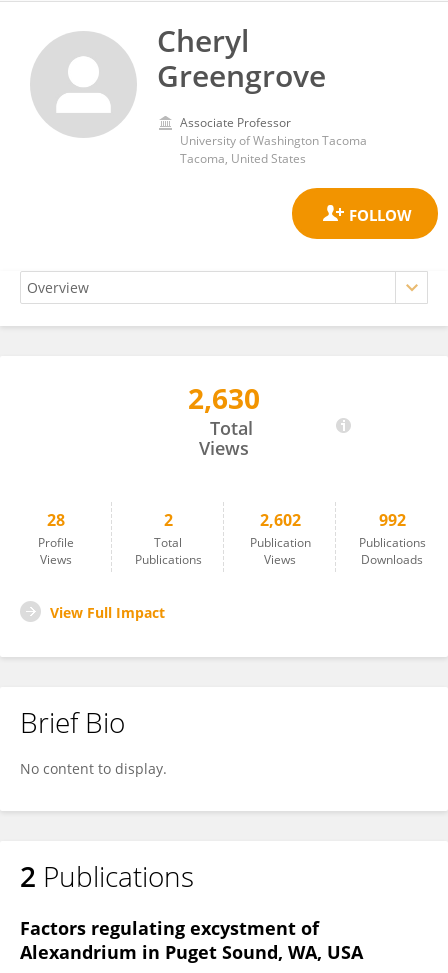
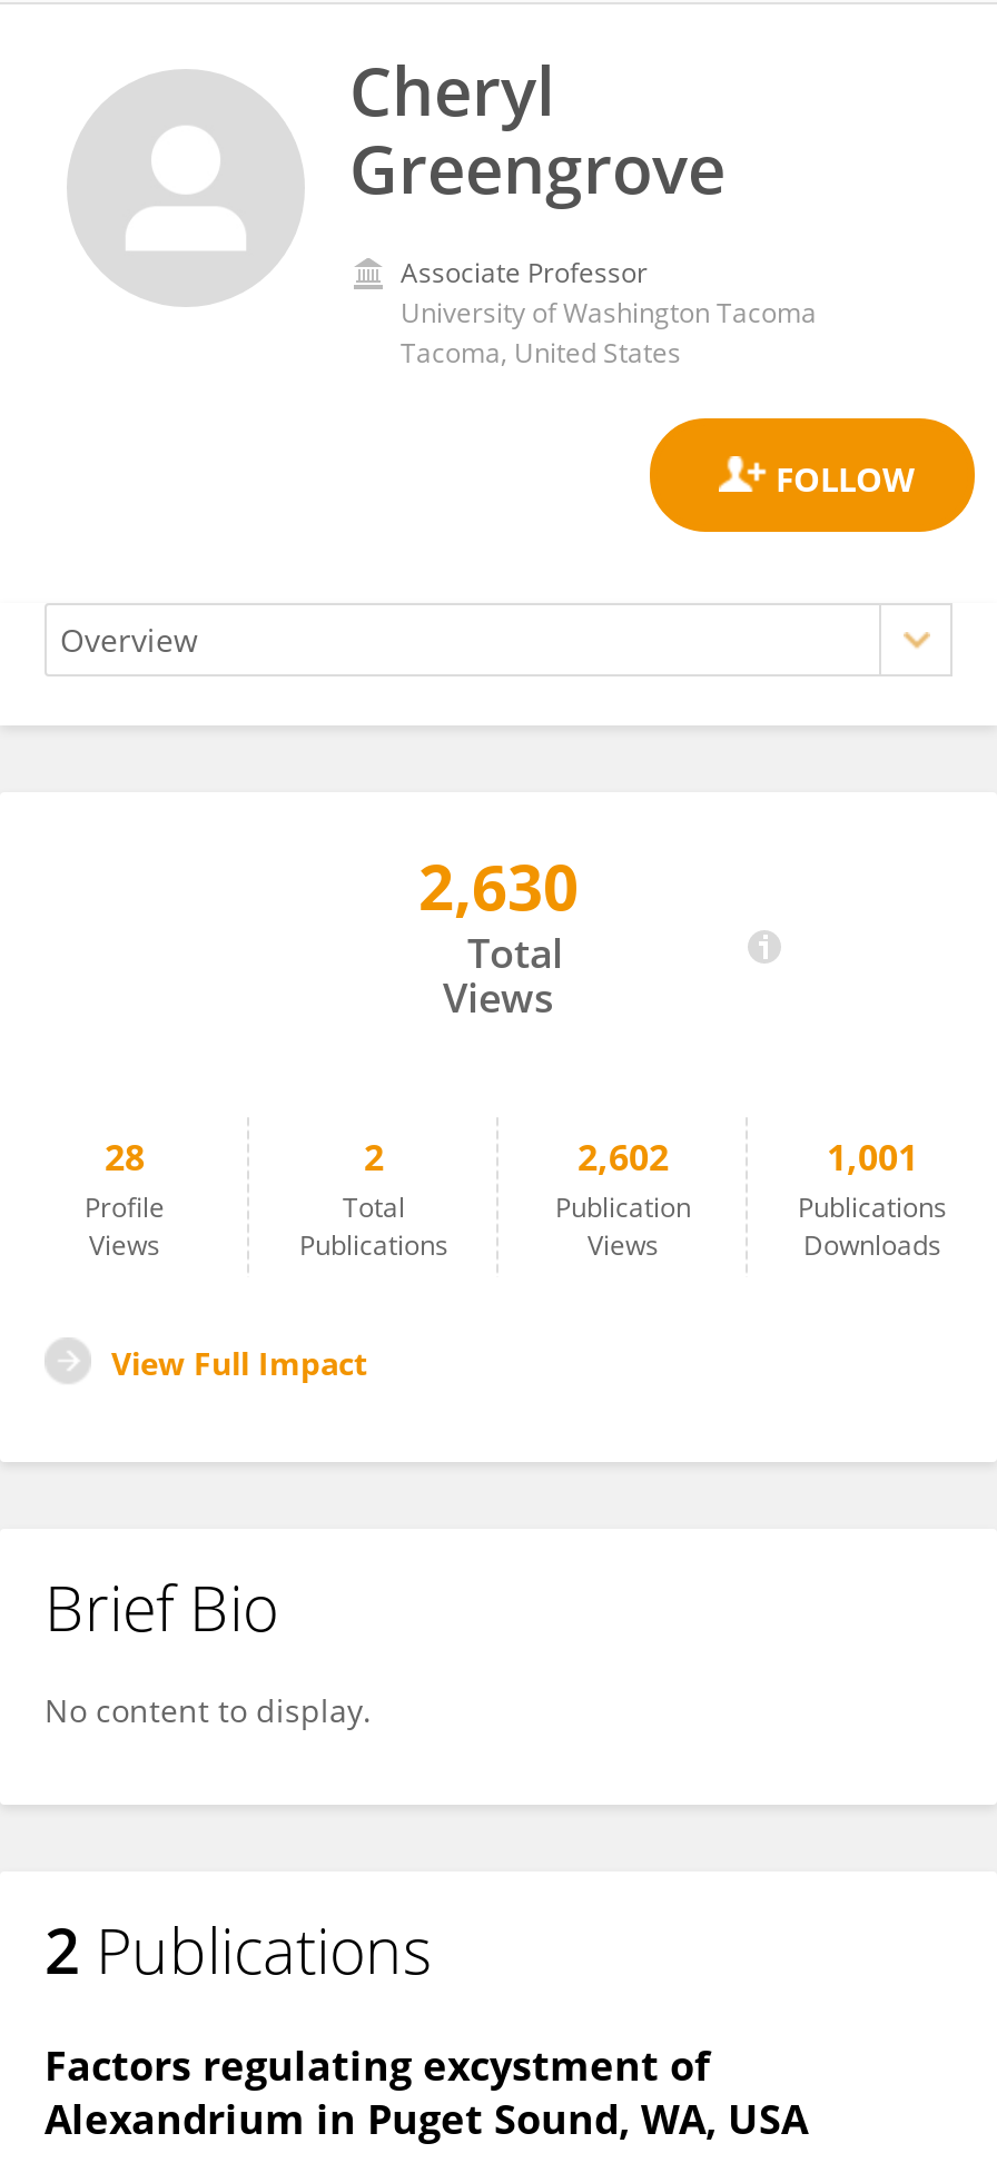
[378,509,405,531] 992 -> [827,1133,918,1182] 1,001

